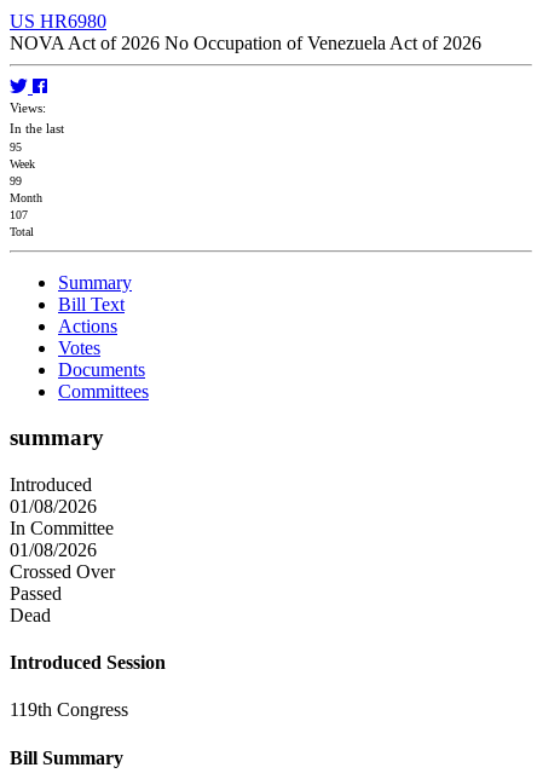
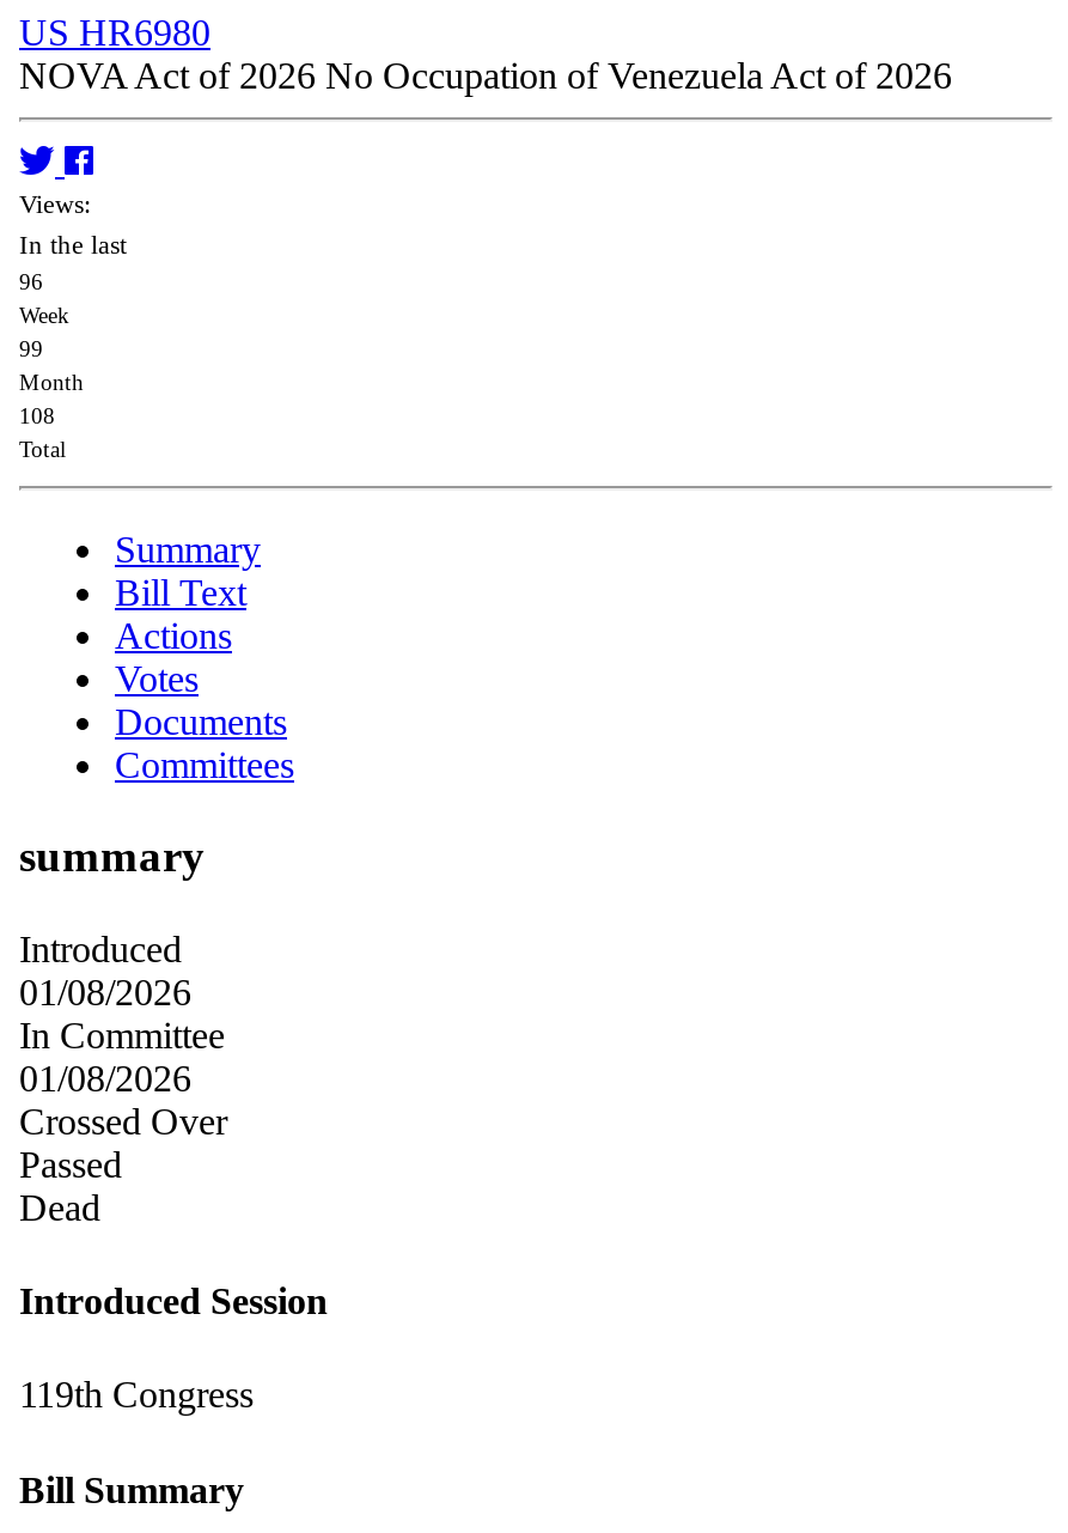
[10,140,22,153] 95 -> [19,267,43,293] 96
[10,207,28,221] 107 -> [19,401,55,427] 108

